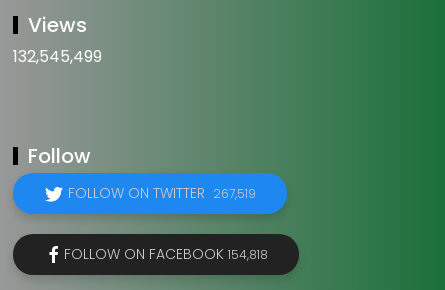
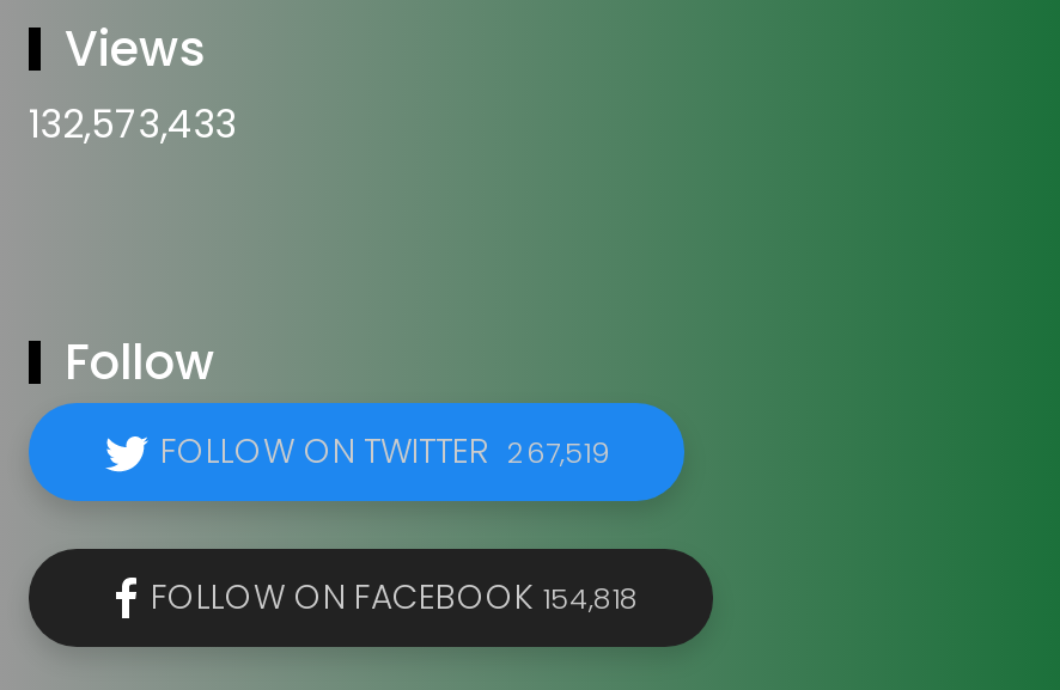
[13,45,102,68] 132,545,499 -> [29,97,237,152] 132,573,433

